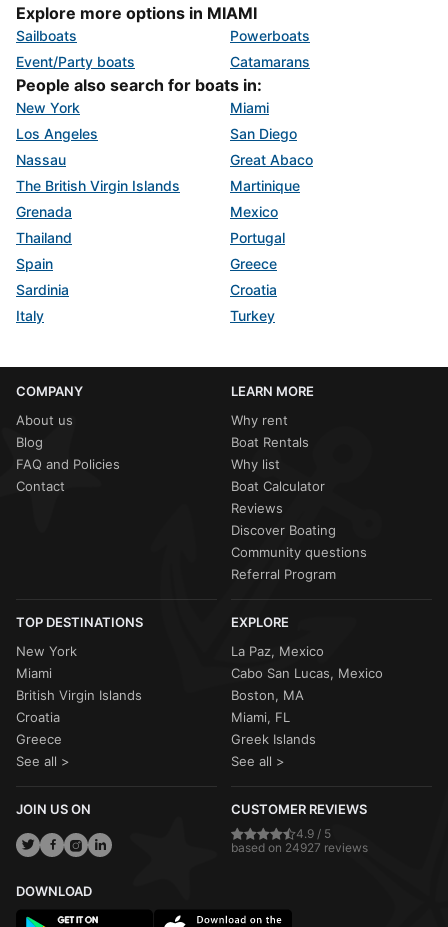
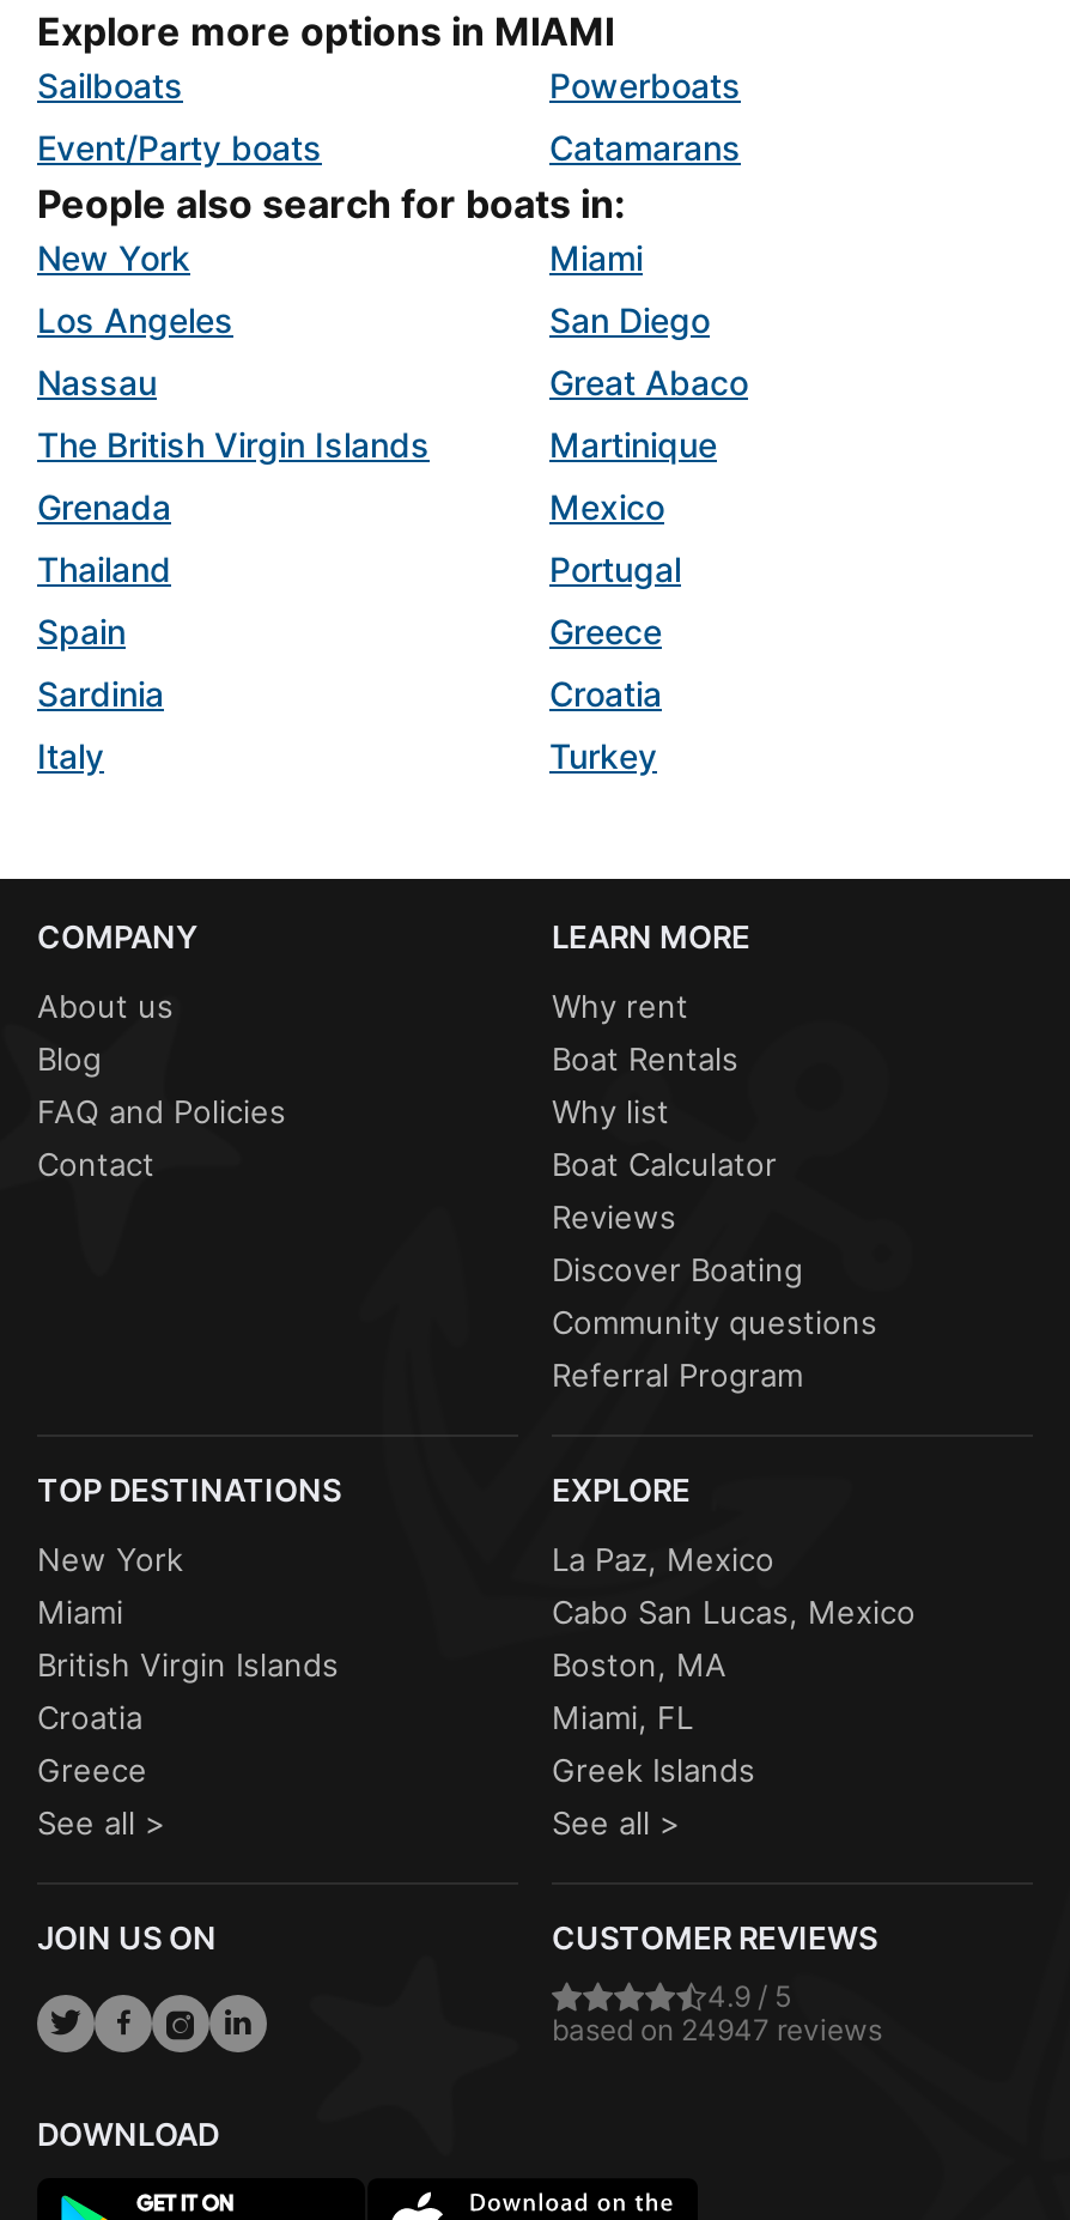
[231,840,368,855] based on 24927 reviews -> [552,2011,882,2047] based on 24947 reviews

